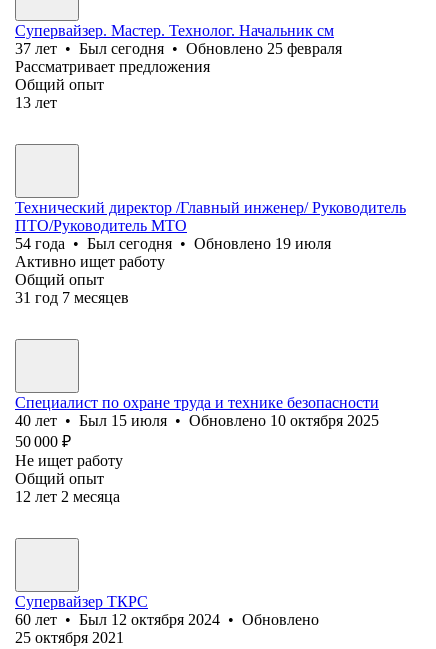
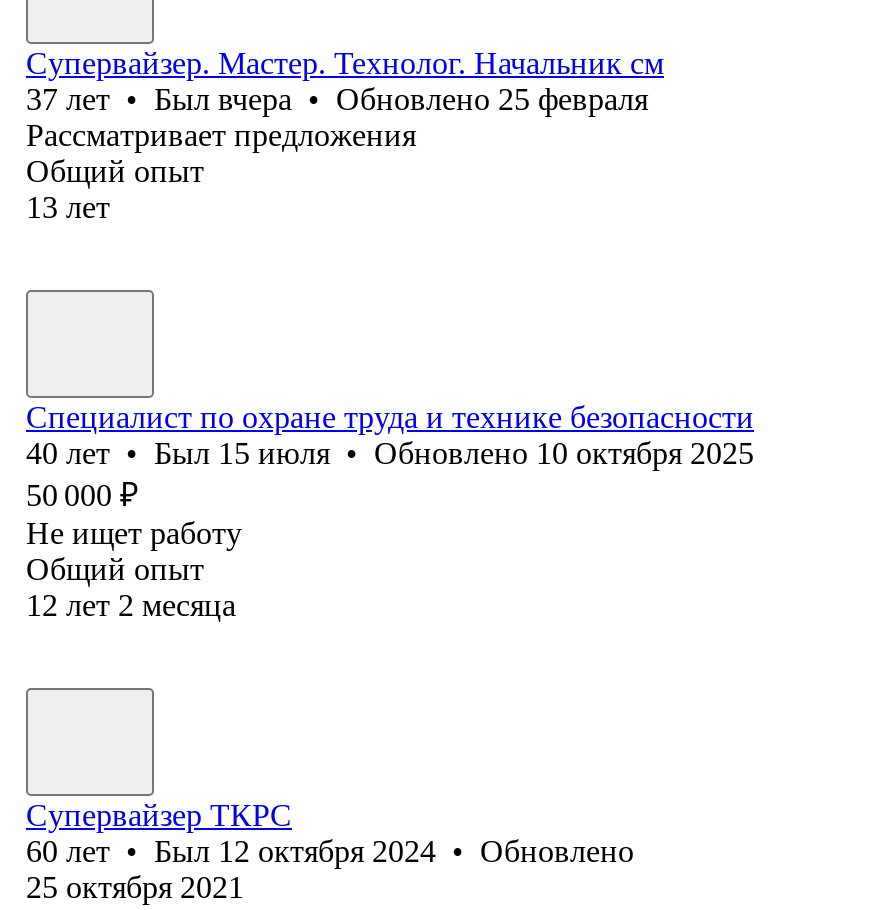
[15,40,342,57] 37 лет • Был сегодня • Обновлено 25 февраля -> [26,82,648,116] 37 лет • Был вчера • Обновлено 25 февраля
[15,199,406,306] Технический директор /Главный инженер/ Руководитель | ПТО/Руководитель МТО | 54 года • Был сегодня • Обновлено 19 июля | Активно ищет работу | Общий опыт | 31 год 7 месяцев -> none

